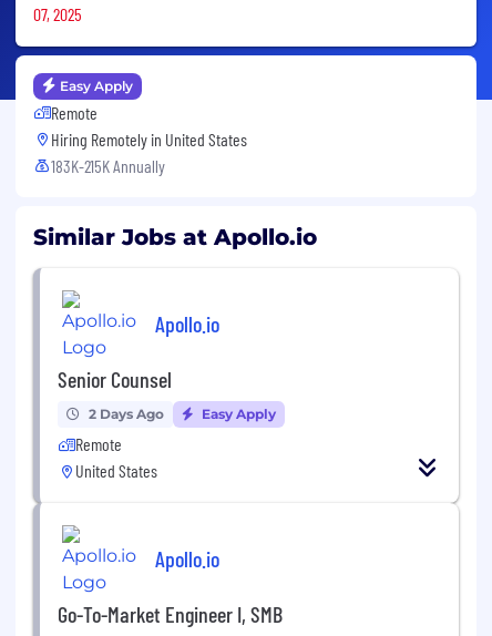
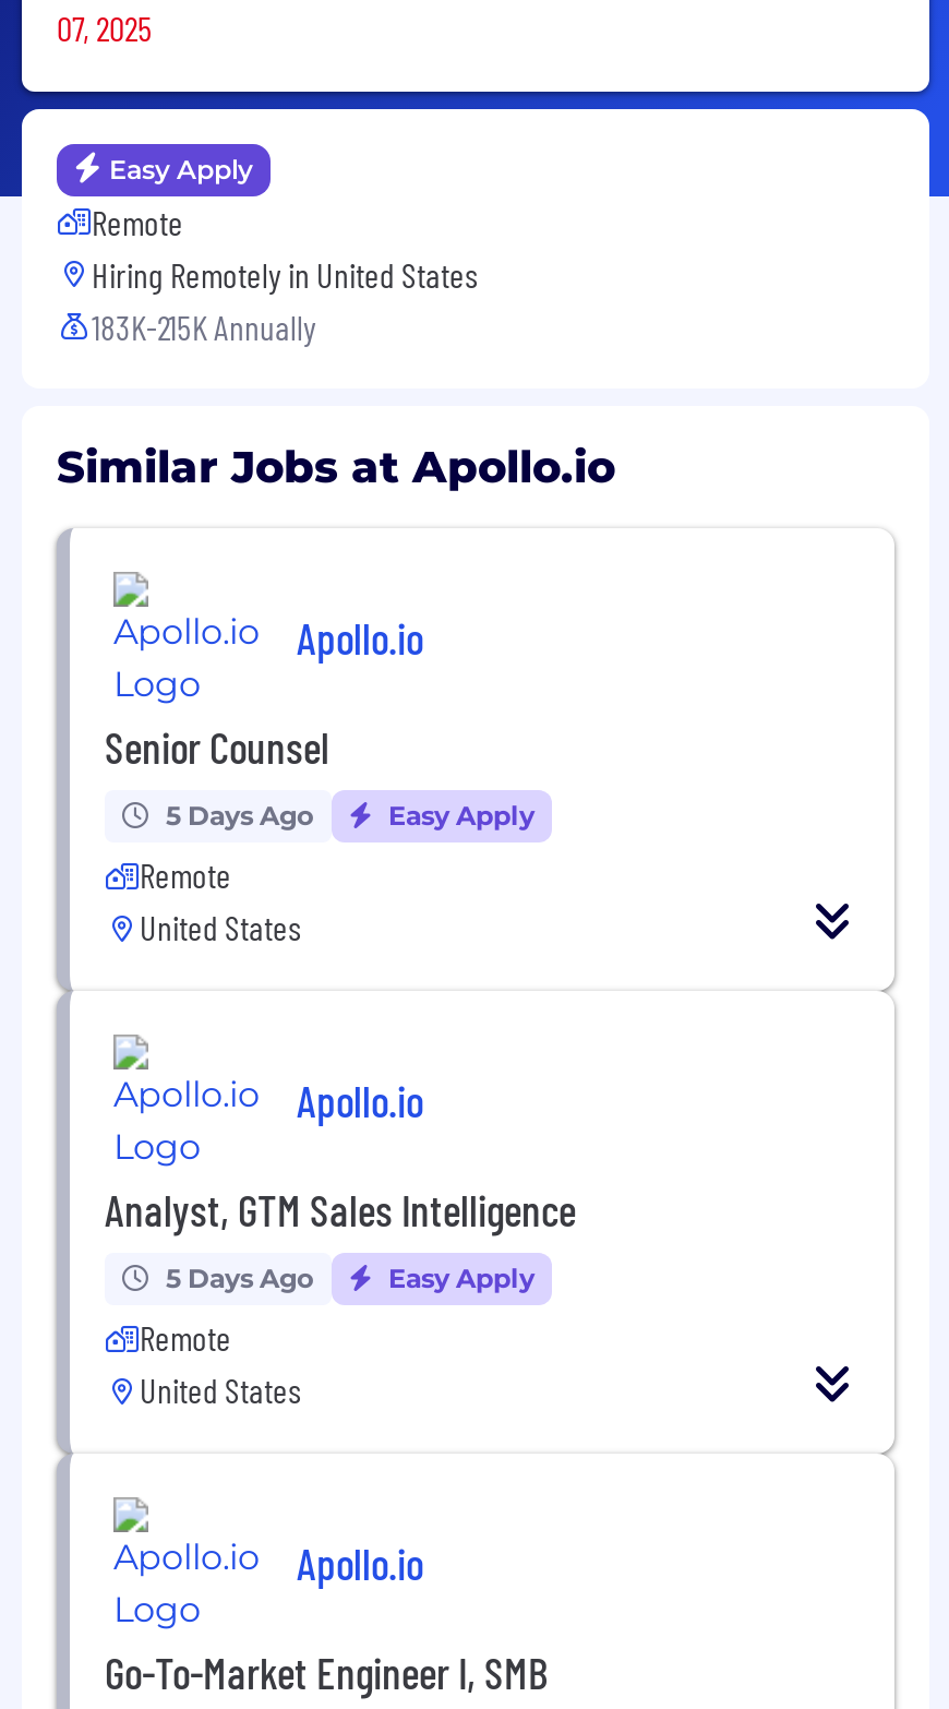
[89,405,164,422] 2 Days Ago -> [105,798,576,1293] 5 Days Ago | Easy Apply | Remote | United States | Apollo.io | Analyst, GTM Sales Intelligence | 5 Days Ago

